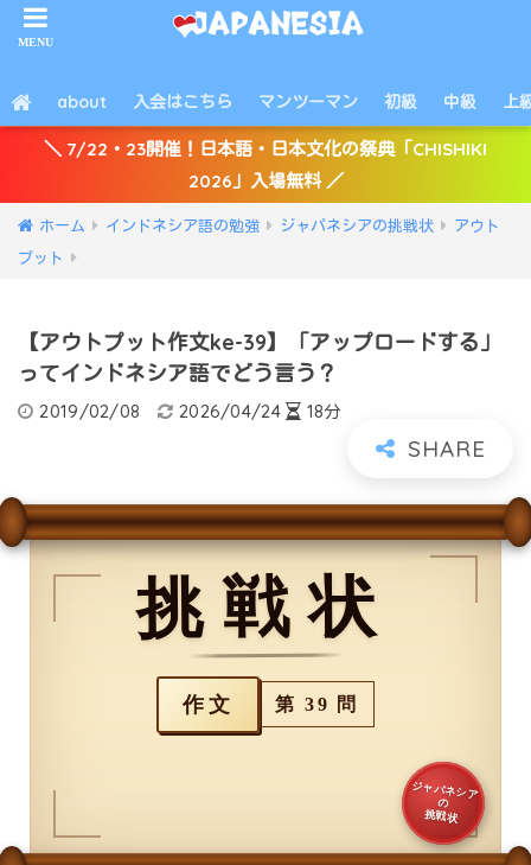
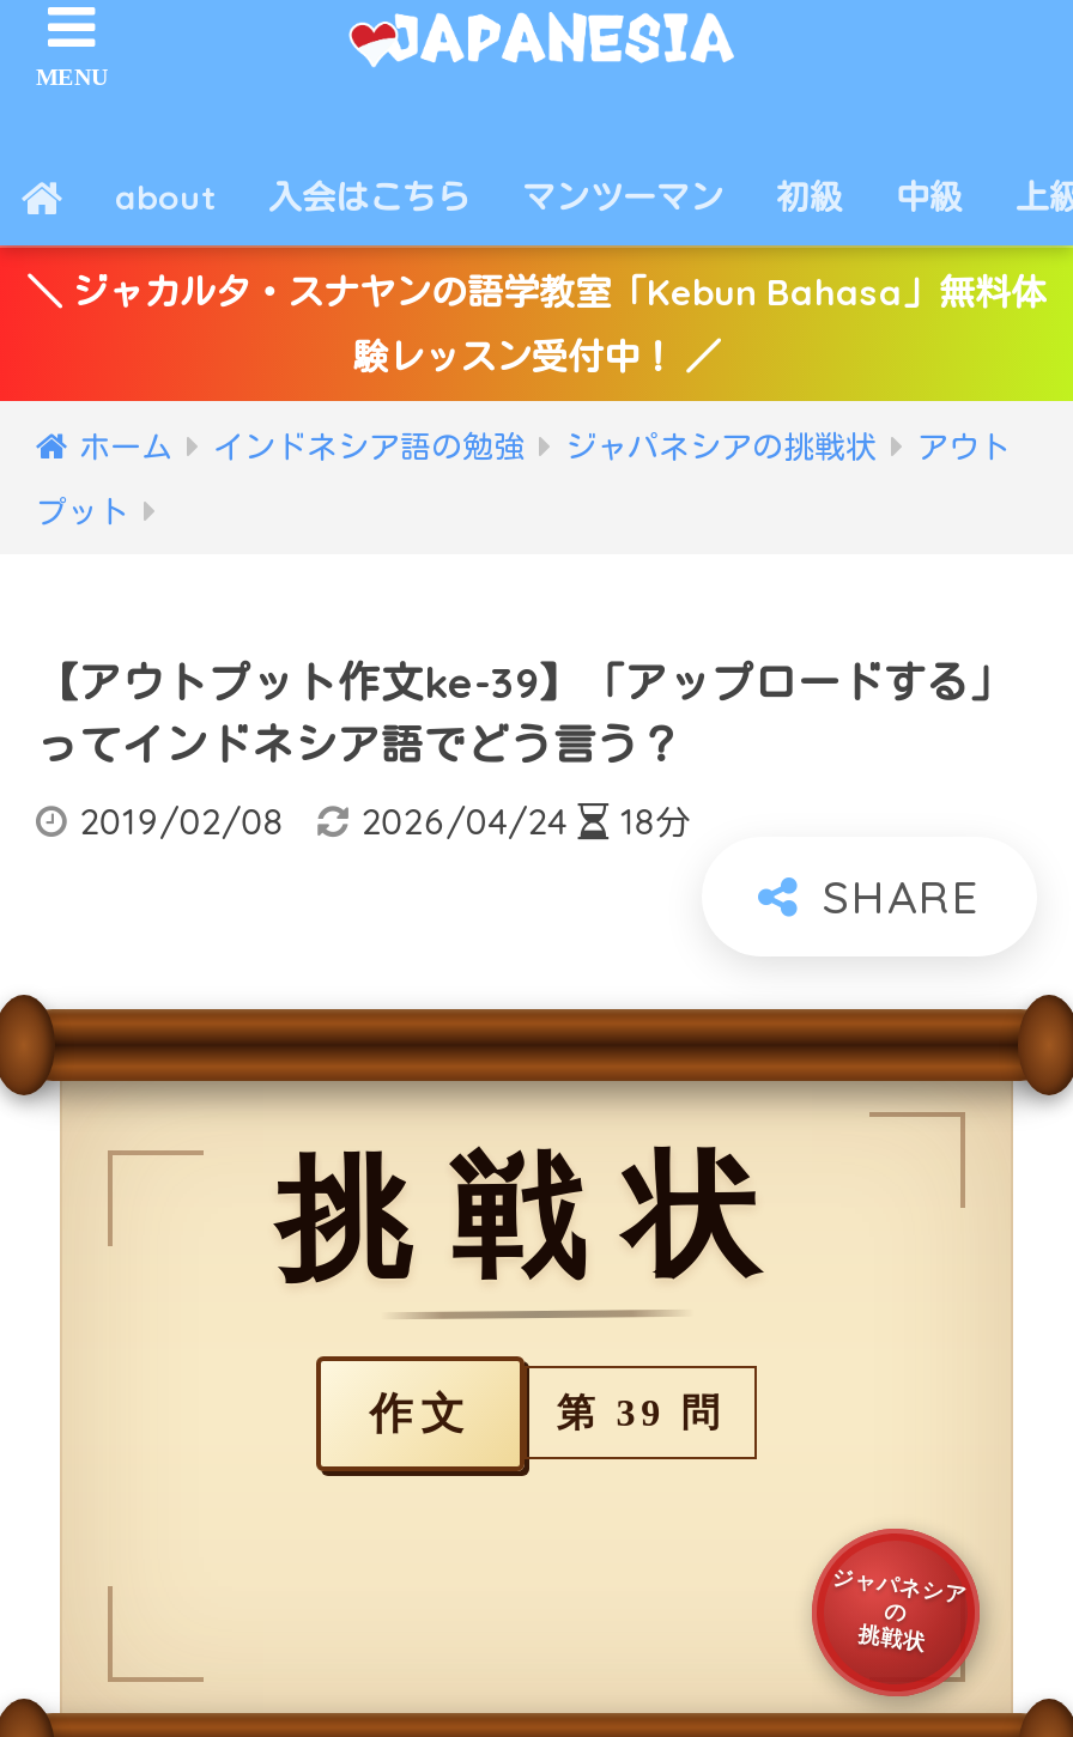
[44,138,487,192] ＼ 7/22・23開催！日本語・日本文化の祭典「CHISHIKI | 2026」入場無料 ／ -> [26,269,1047,379] ＼ ジャカルタ・スナヤンの語学教室「Kebun Bahasa」無料体 | 験レッスン受付中！ ／

